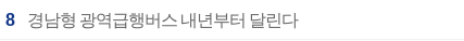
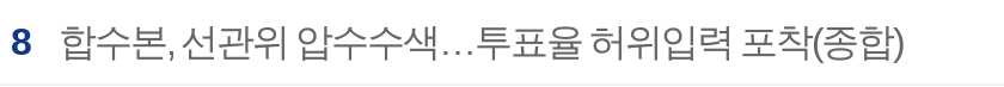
[27,11,298,29] 경남형 광역급행버스 내년부터 달린다 -> [59,21,902,62] 합수본, 선관위 압수수색…투표율 허위입력 포착(종합)

